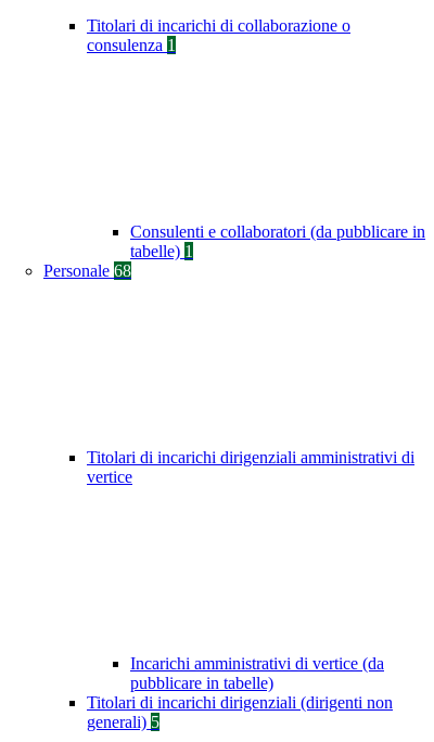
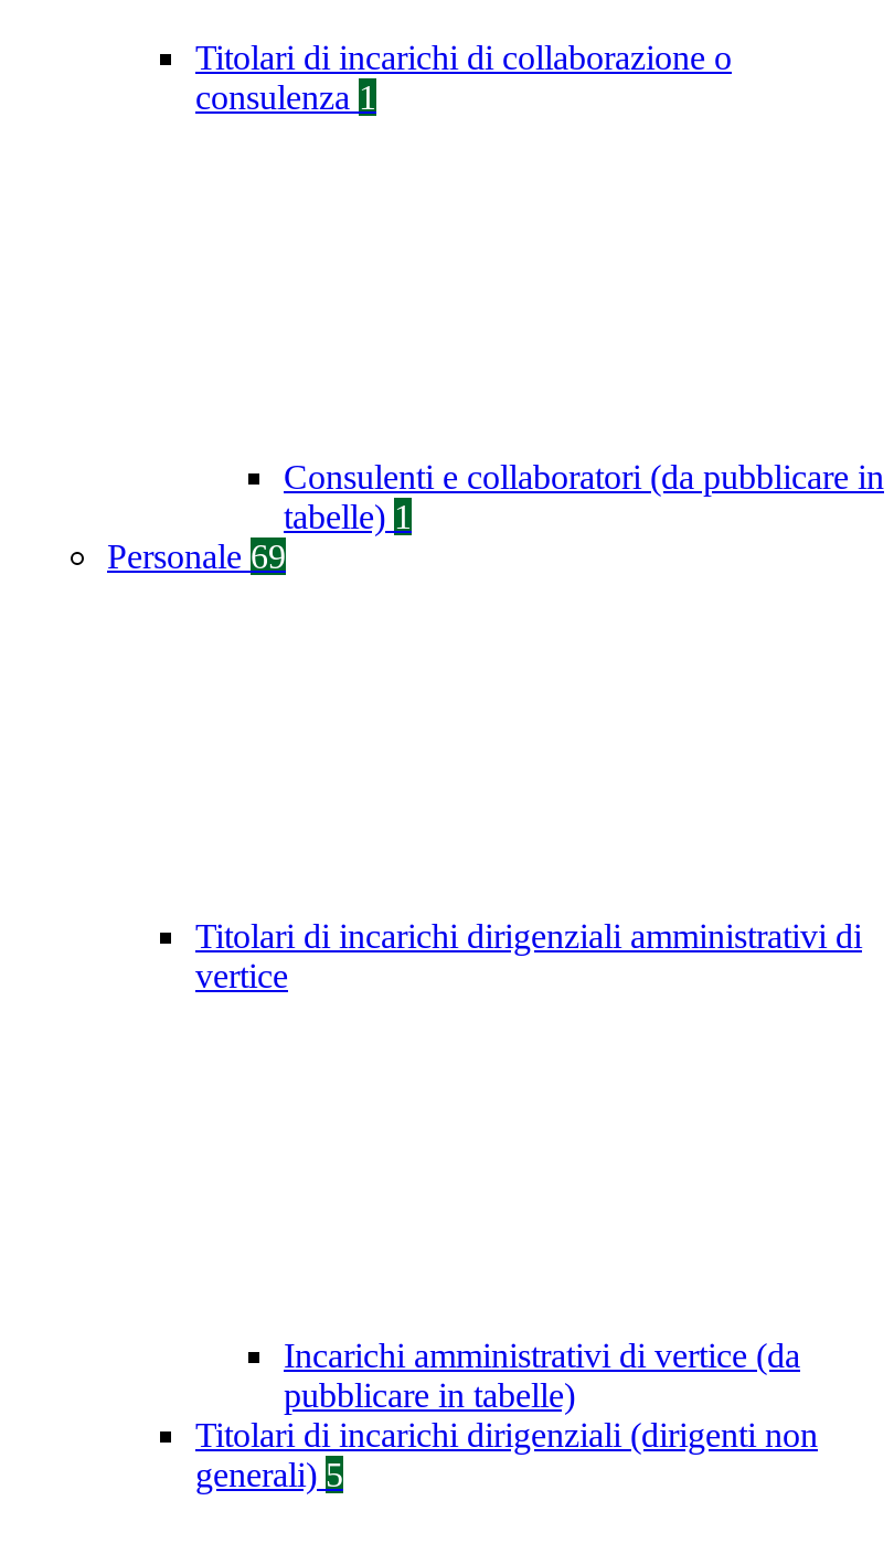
[43,262,131,280] Personale 68 -> [107,538,286,575] Personale 69

